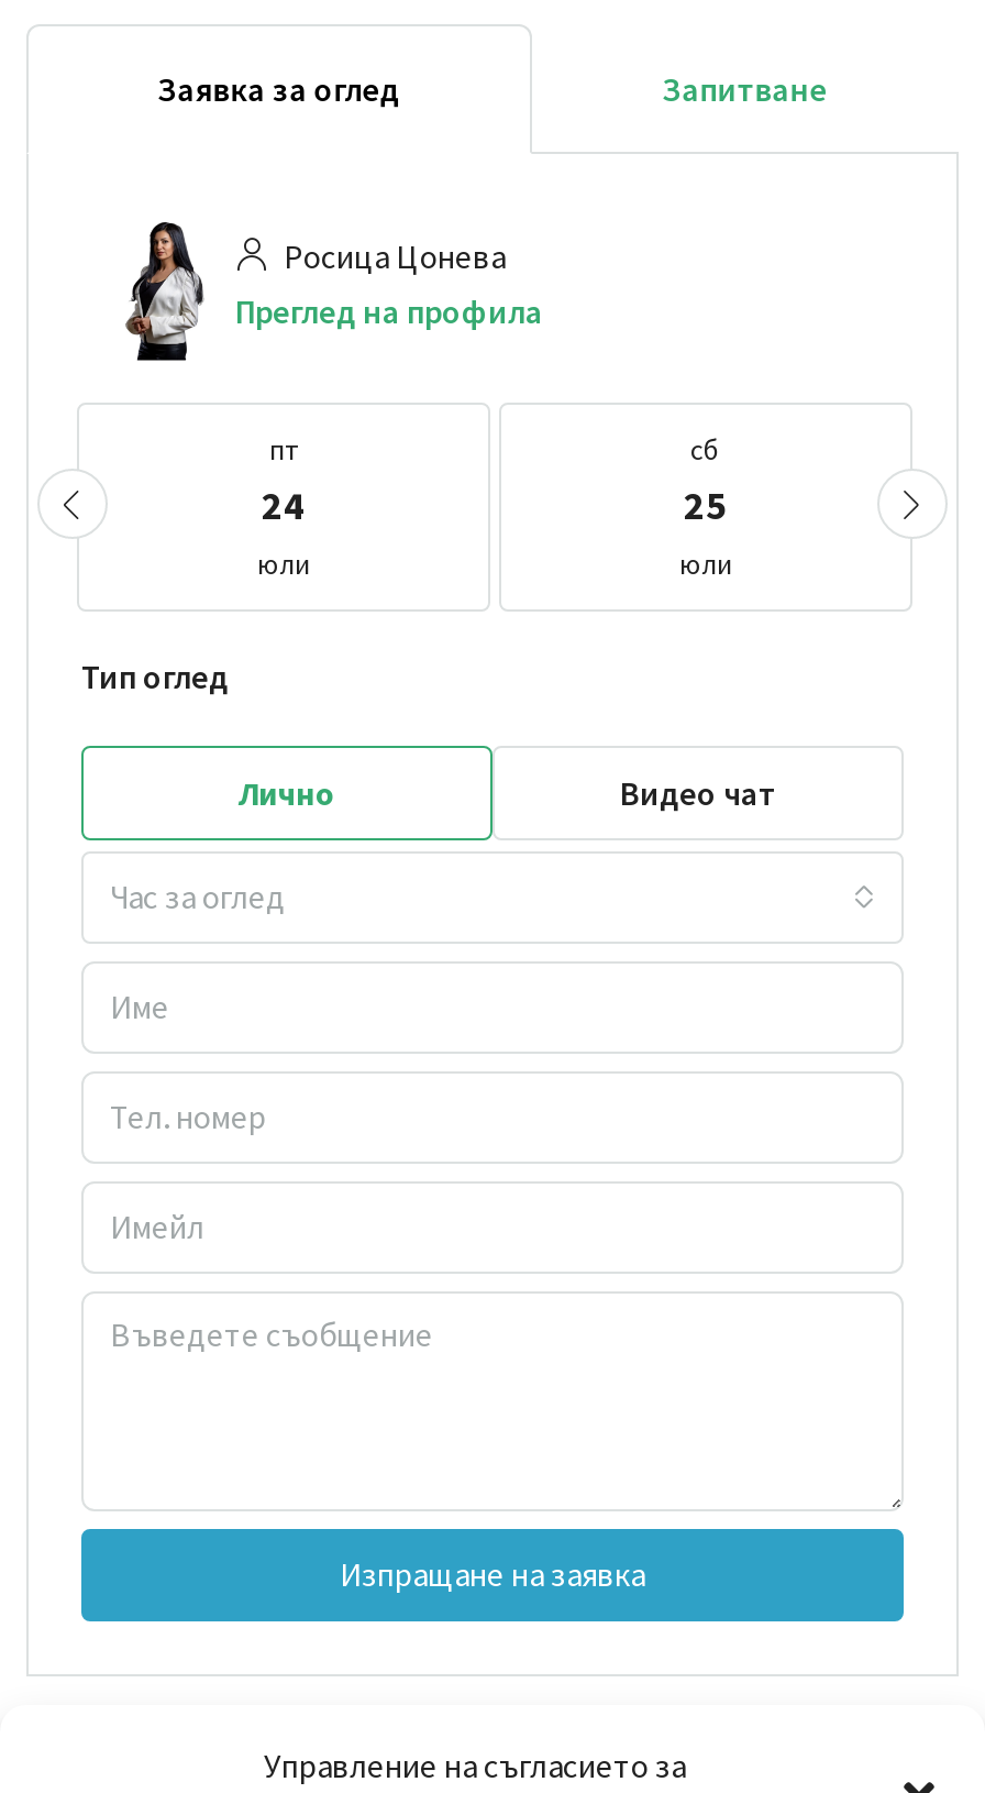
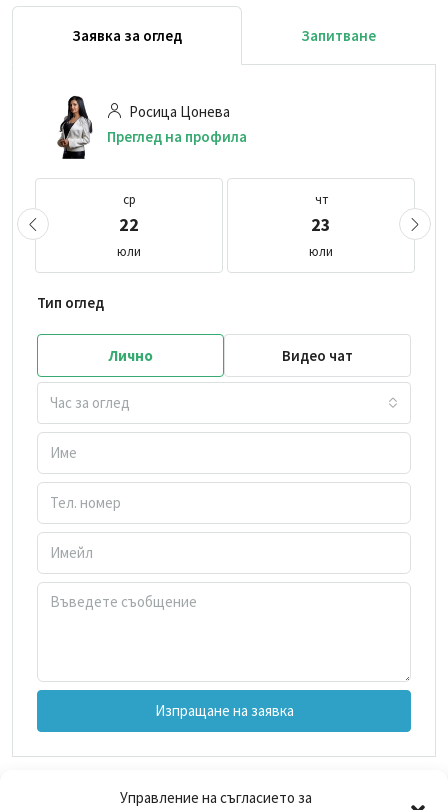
[262,430,306,529] пт | 24 -> [119,190,139,235] ср | 22
[684,430,728,529] сб | 25 -> [311,190,331,235] чт | 23

